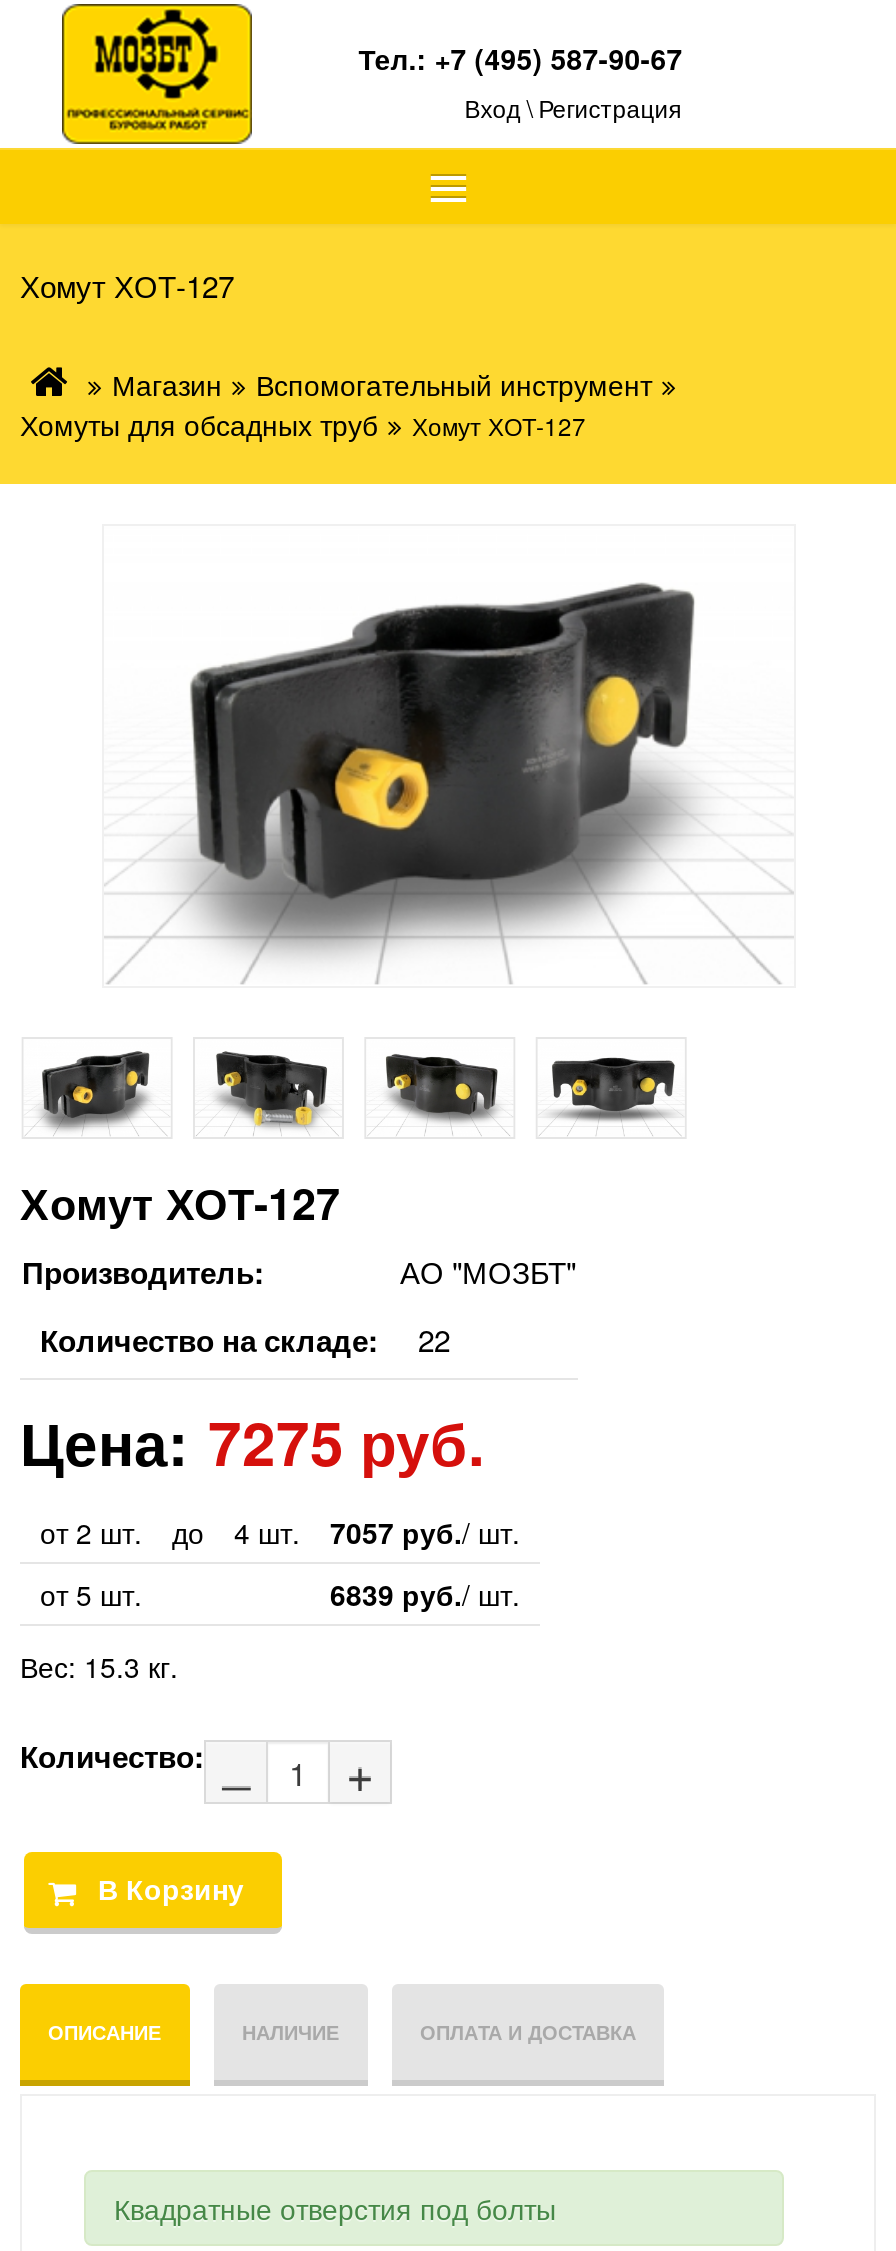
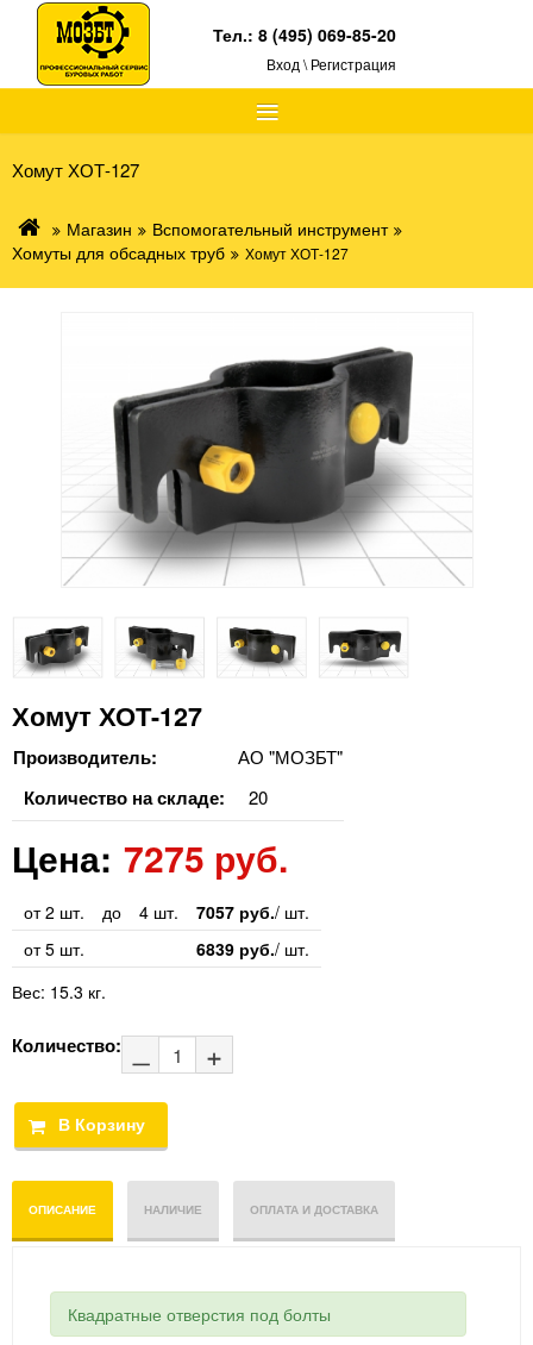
[358,38,682,78] Тел.: +7 (495) 587-90-67 -> [213,23,396,46] Тел.: 8 (495) 069-85-20
[40,1319,450,1363] Количество на складе: 22 -> [24,785,268,811] Количество на складе: 20

